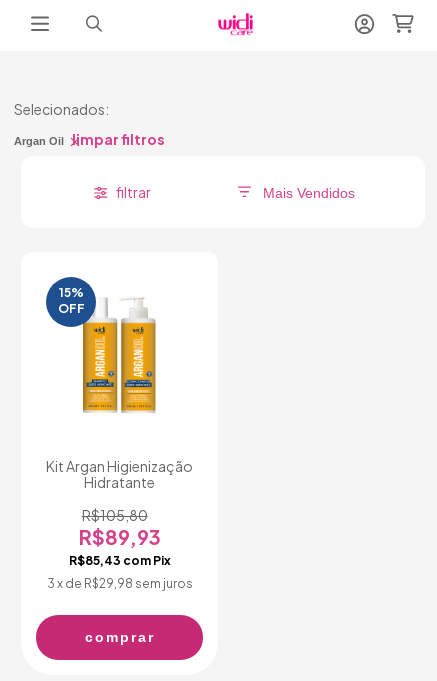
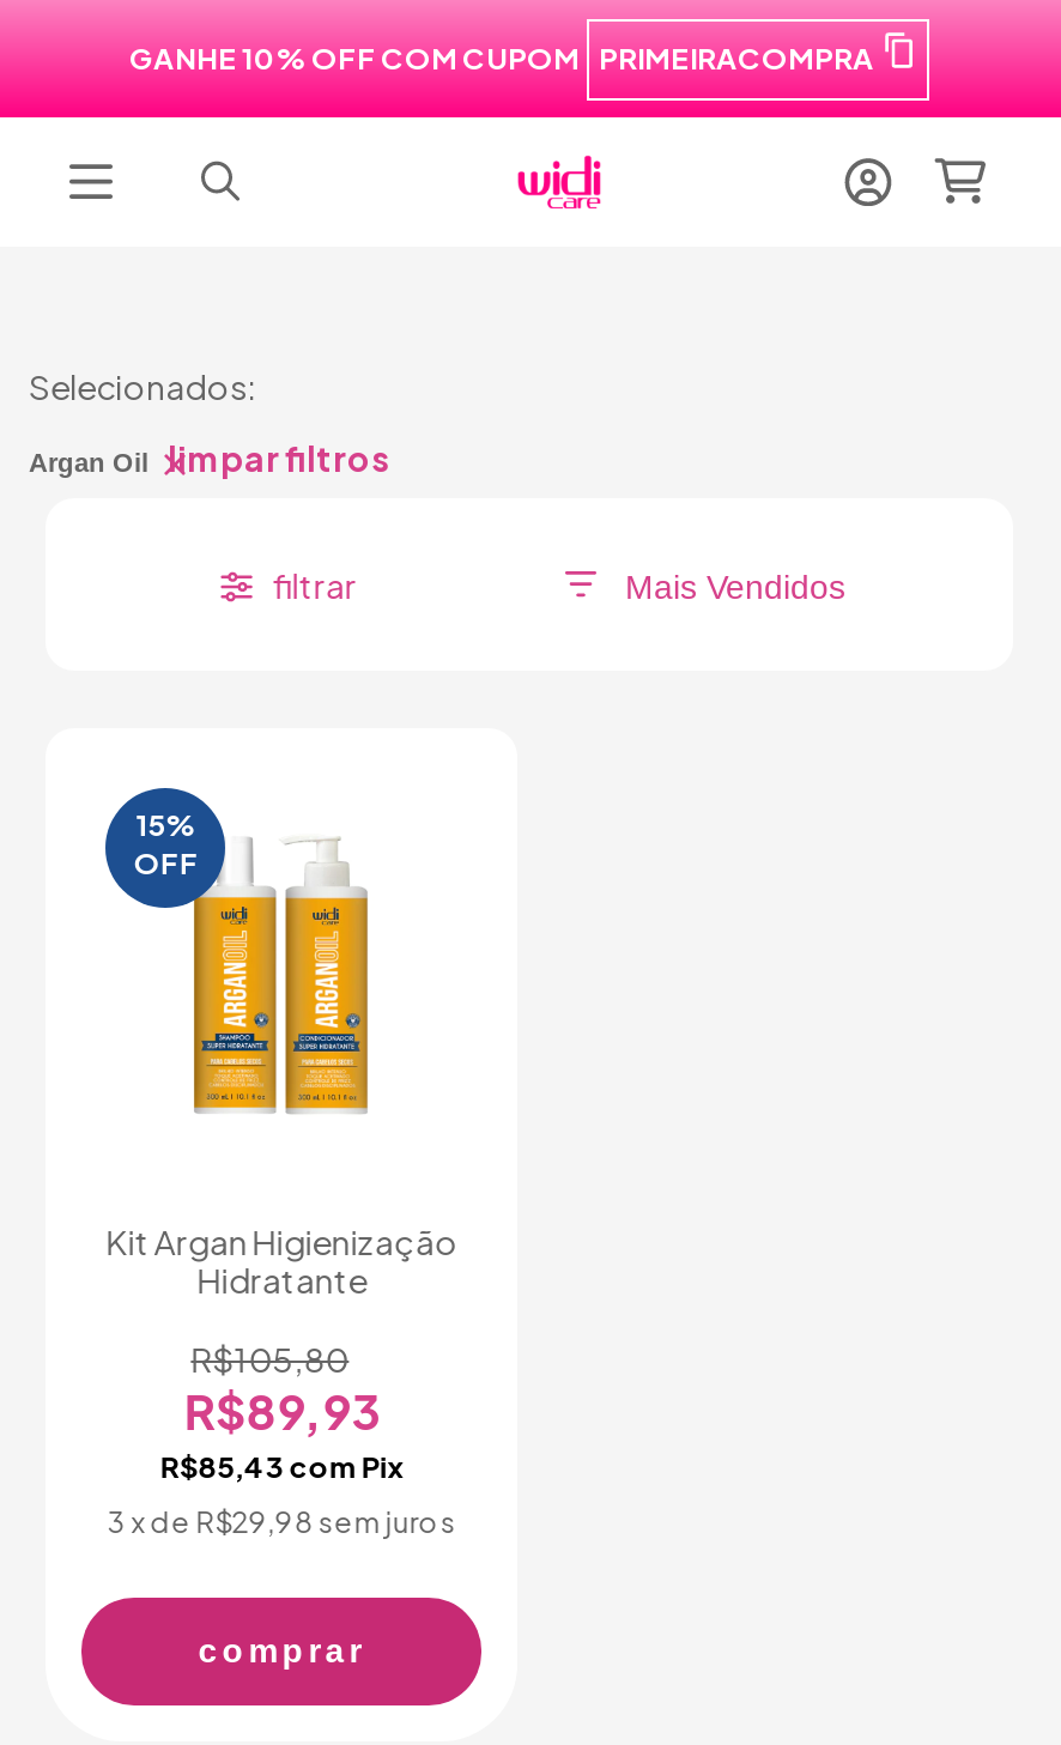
none -> [129,40,879,75] GANHE 10% OFF COM CUPOM PRIMEIRACOMPRA

